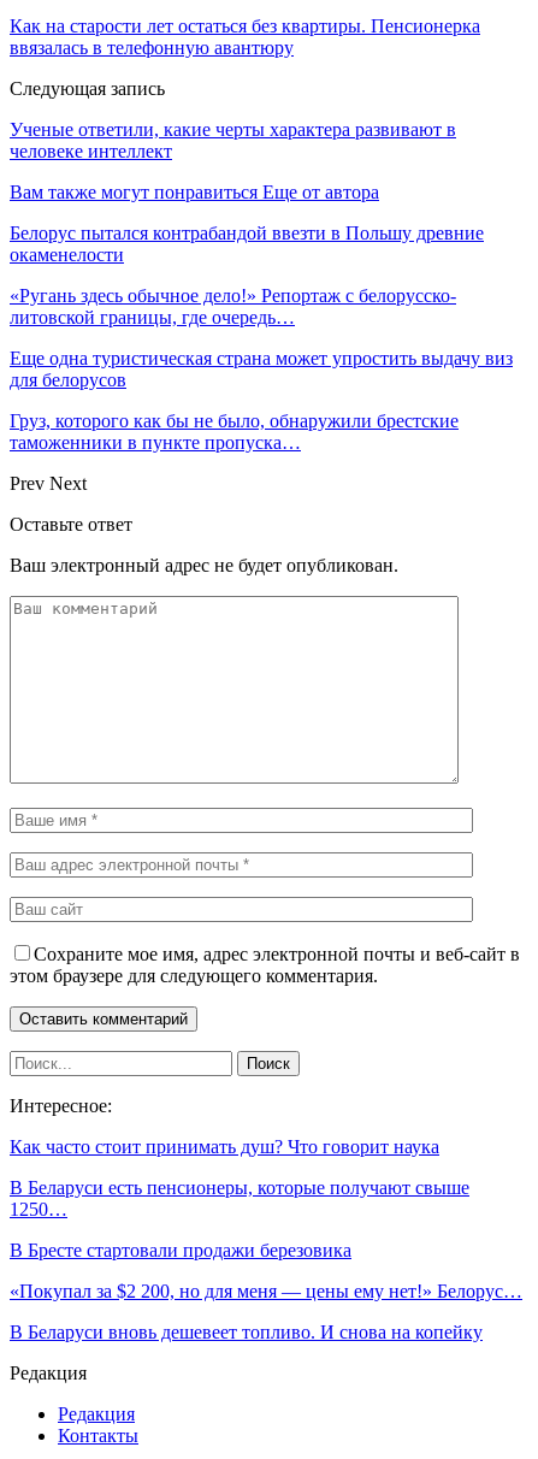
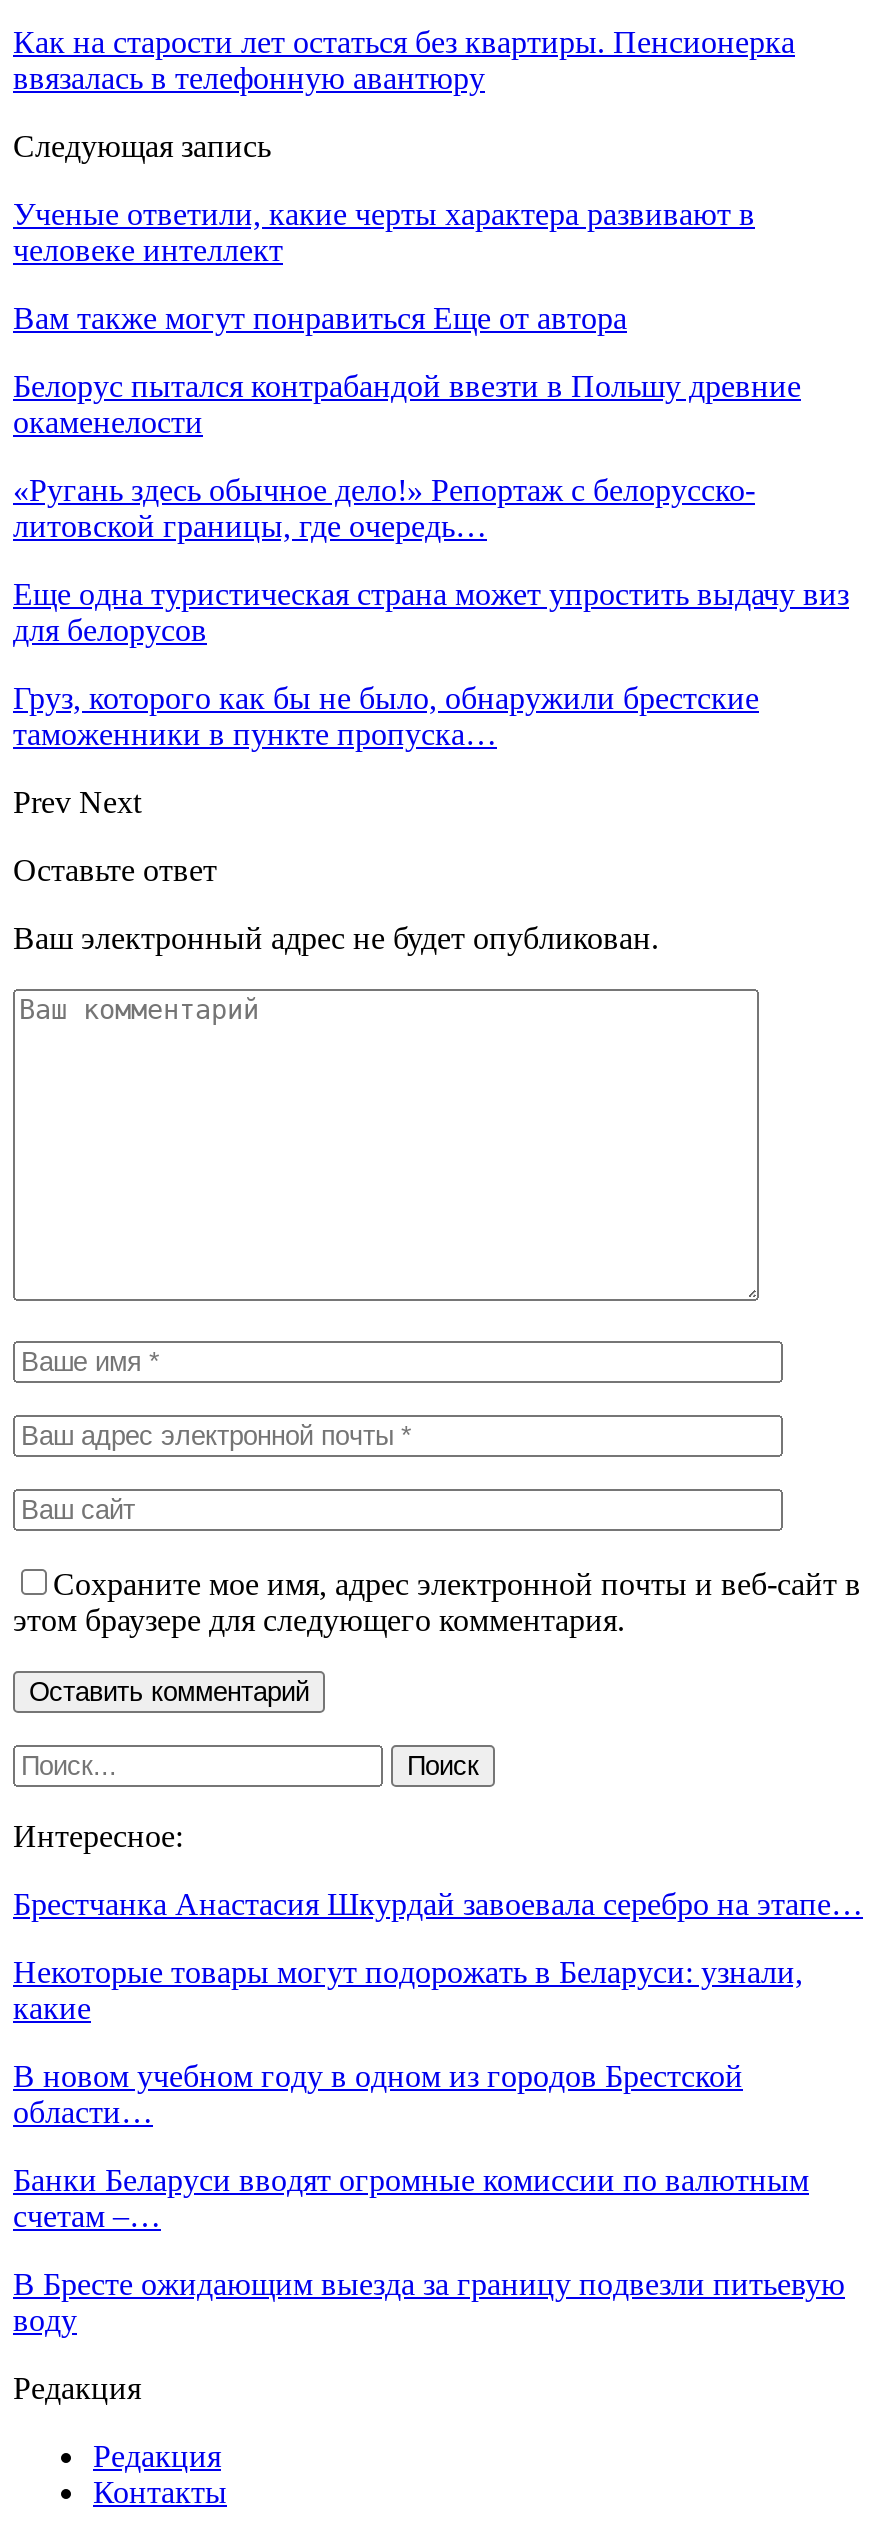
[10,1136,439,1157] Как часто стоит принимать душ? Что говорит наука -> [13,1887,863,1921] Брестчанка Анастасия Шкурдай завоевала серебро на этапе…
[10,1177,469,1219] В Беларуси есть пенсионеры, которые получают свыше | 1250… -> [13,1955,803,2025] Некоторые товары могут подорожать в Беларуси: узнали, | какие
[10,1240,351,1260] В Бресте стартовали продажи березовика -> [13,2059,743,2129] В новом учебном году в одном из городов Брестской | области…
[10,1281,522,1301] «Покупал за $2 200, но для меня — цены ему нет!» Белорус… -> [13,2163,809,2233] Банки Беларуси вводят огромные комиссии по валютным | счетам –…
[10,1322,483,1342] В Беларуси вновь дешевеет топливо. И снова на копейку -> [13,2267,845,2337] В Бресте ожидающим выезда за границу подвезли питьевую | воду

